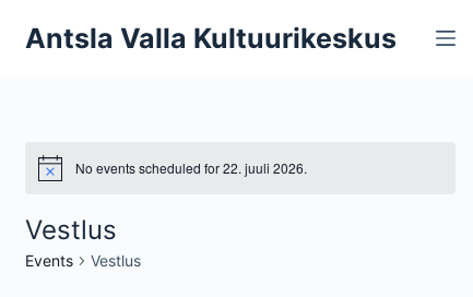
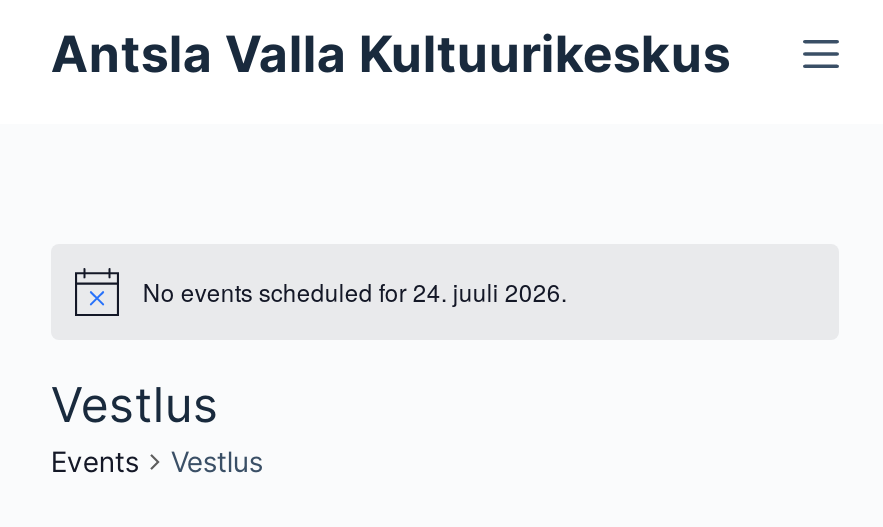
[75,158,307,177] No events scheduled for 22. juuli 2026. -> [143,274,567,308] No events scheduled for 24. juuli 2026.

